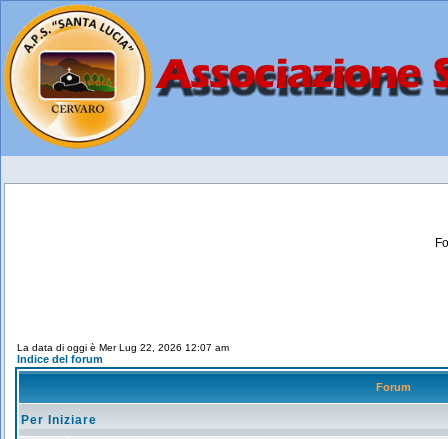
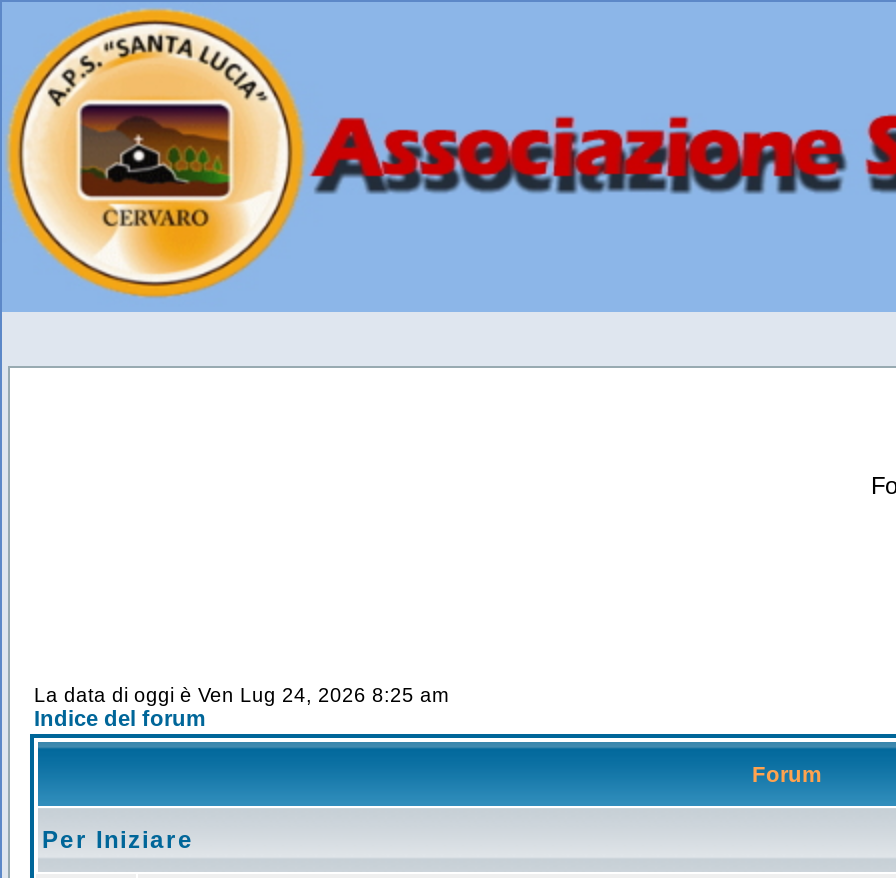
[17,342,229,353] La data di oggi è Mer Lug 22, 2026 12:07 am -> [34,684,448,706] La data di oggi è Ven Lug 24, 2026 8:25 am

